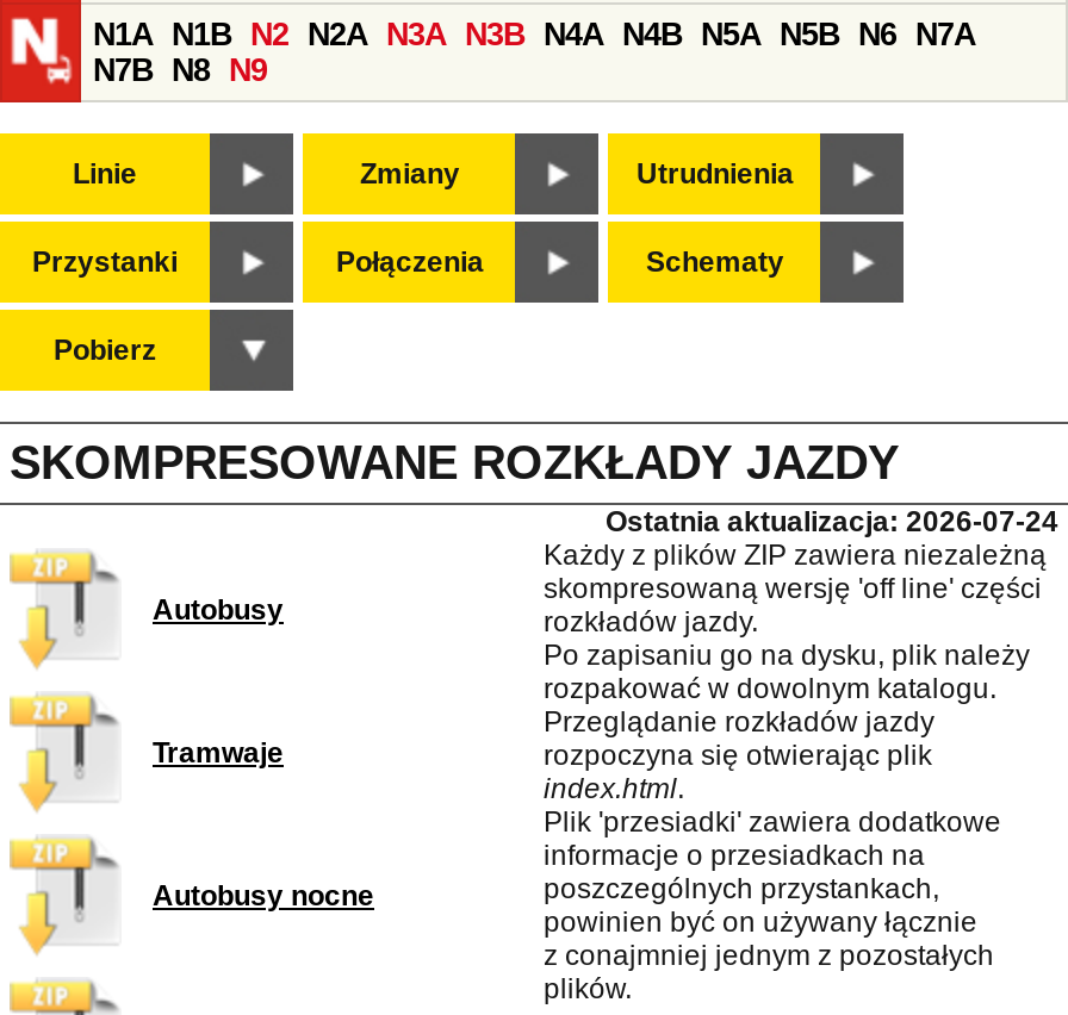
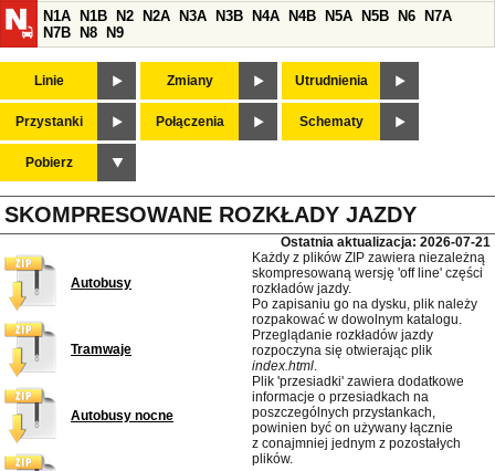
[606,506,1058,539] Ostatnia aktualizacja: 2026-07-24 -> [281,235,491,250] Ostatnia aktualizacja: 2026-07-21

